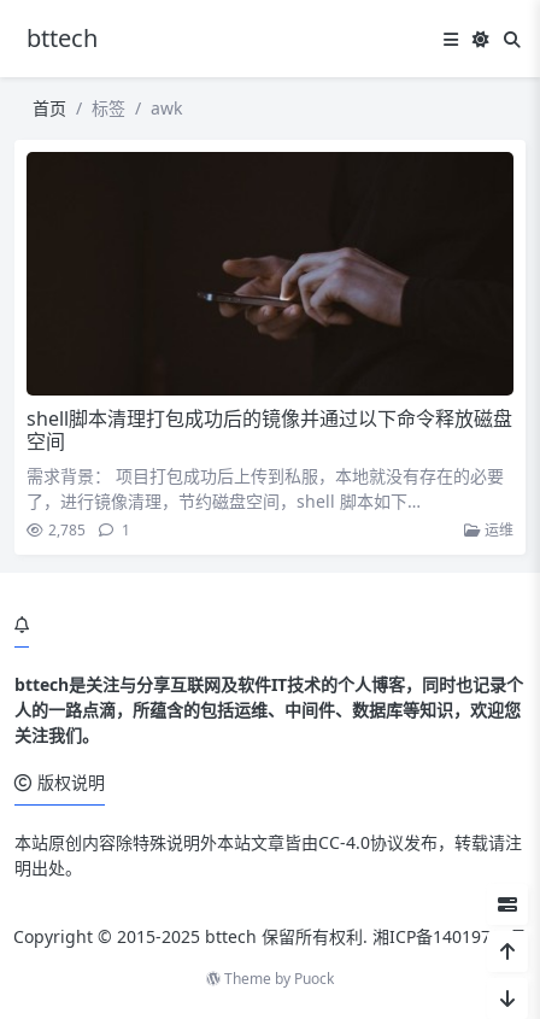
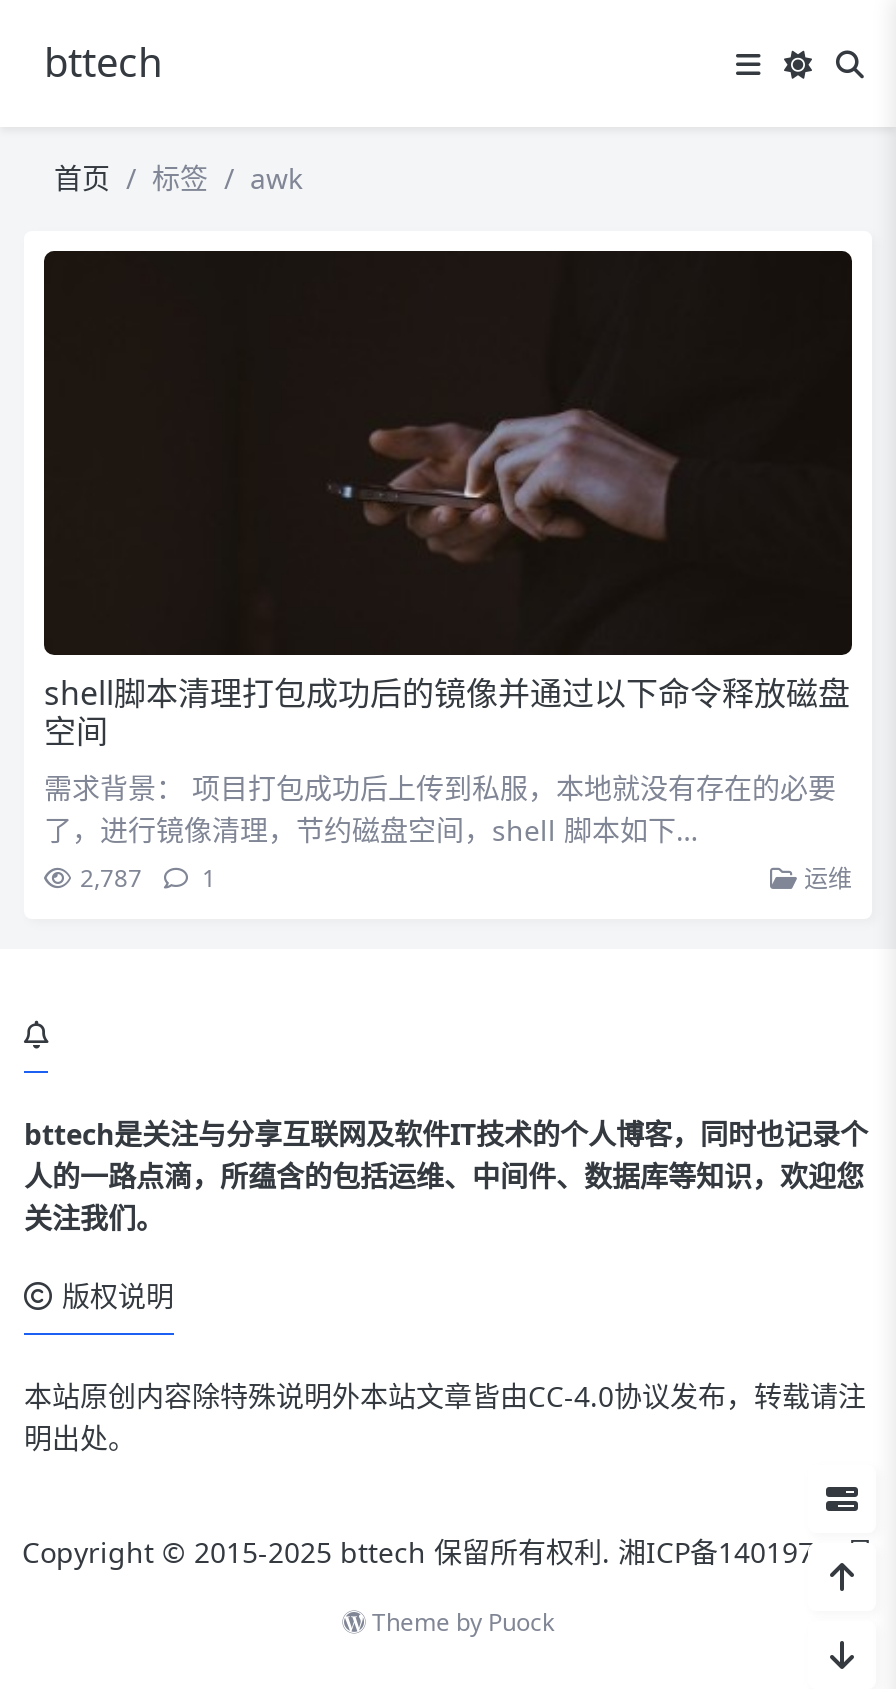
[48,520,130,540] 2,785 1 -> [80,861,216,895] 2,787 1

